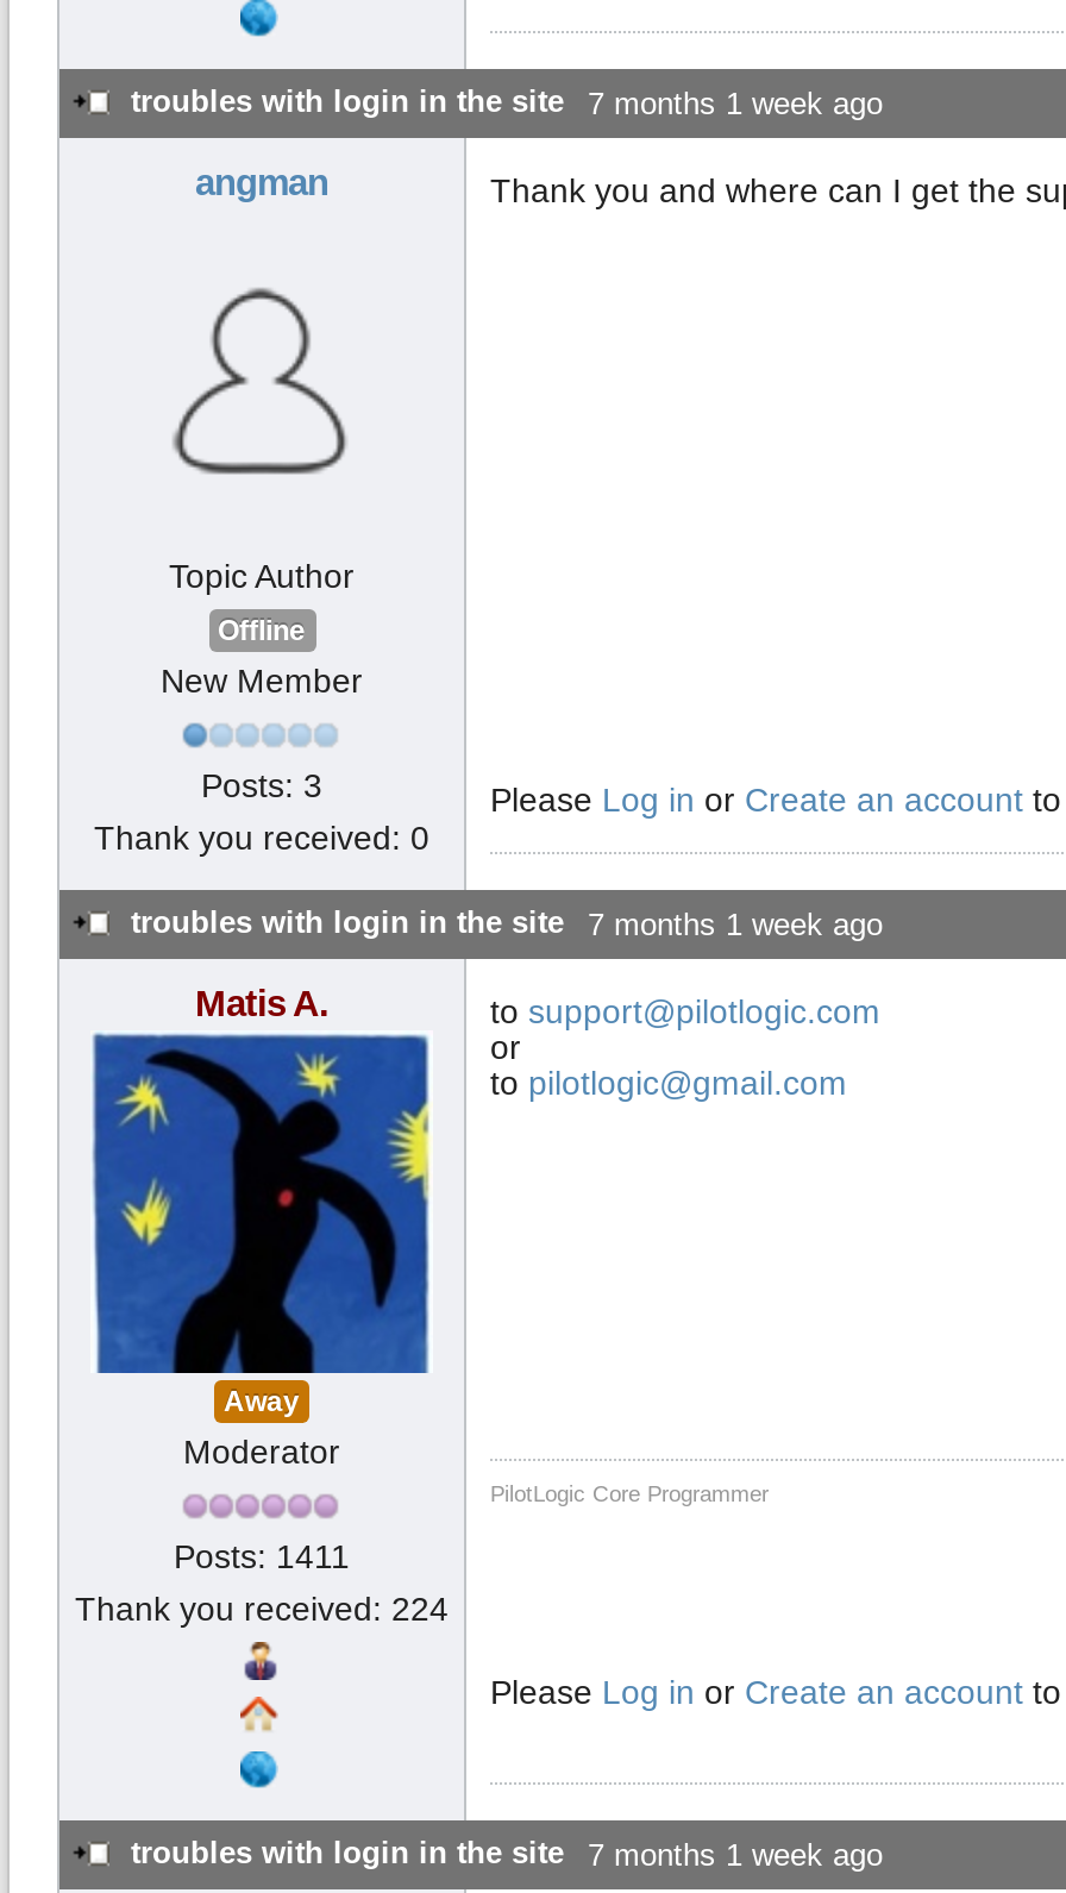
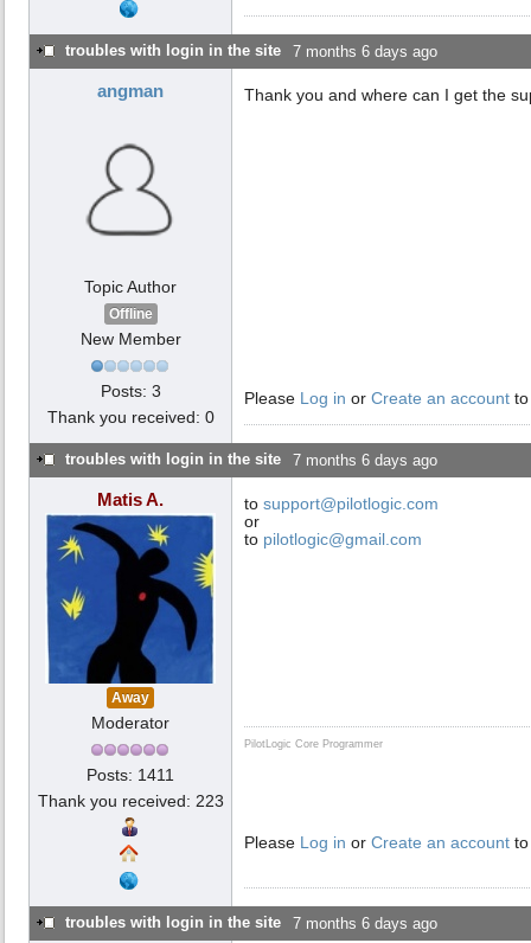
[588,84,883,120] 7 months 1 week ago -> [293,42,437,60] 7 months 6 days ago
[588,905,883,941] 7 months 1 week ago -> [293,451,437,469] 7 months 6 days ago
[75,1588,449,1626] Thank you received: 224 -> [37,791,223,810] Thank you received: 223
[588,1836,883,1872] 7 months 1 week ago -> [293,914,437,932] 7 months 6 days ago

